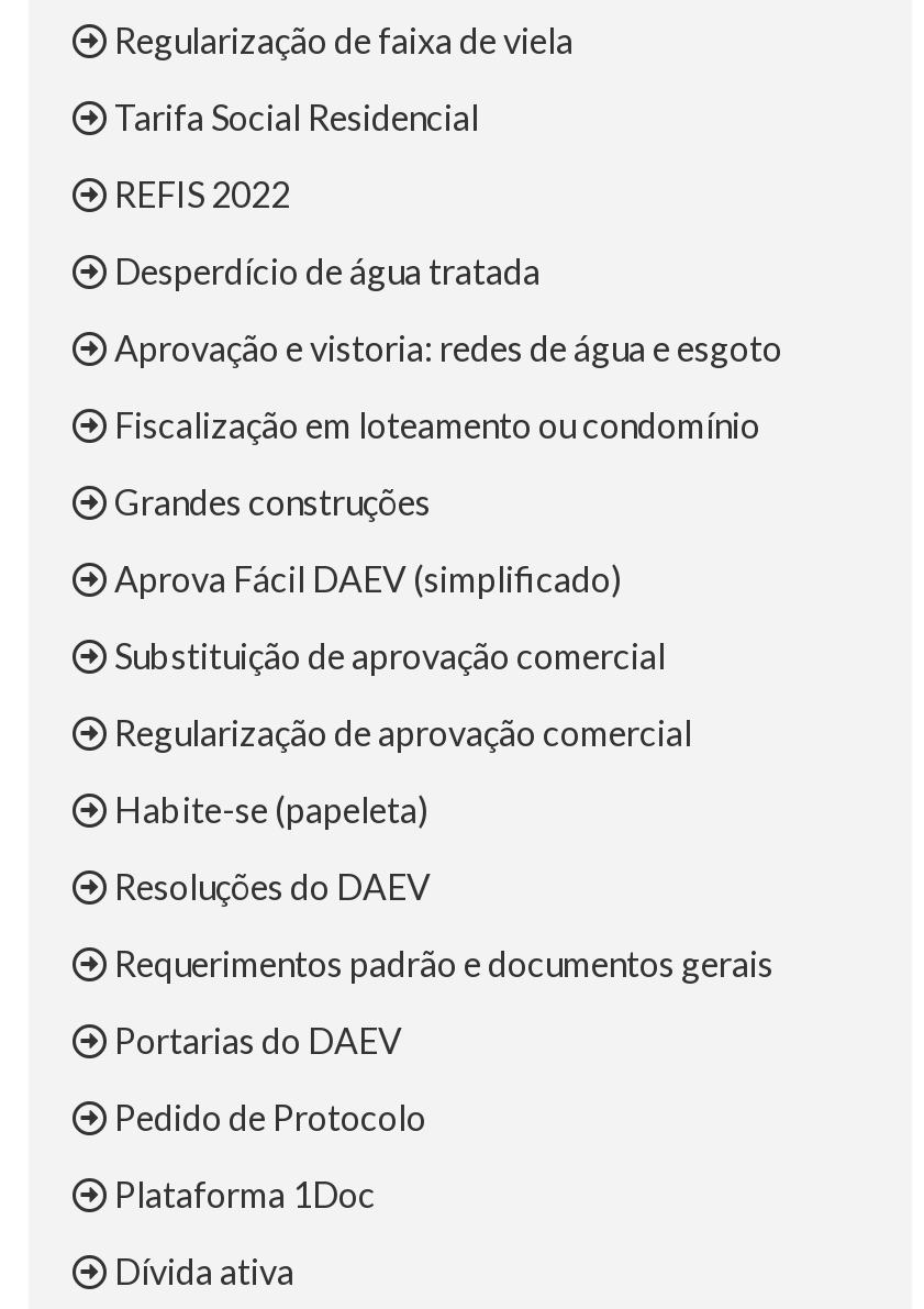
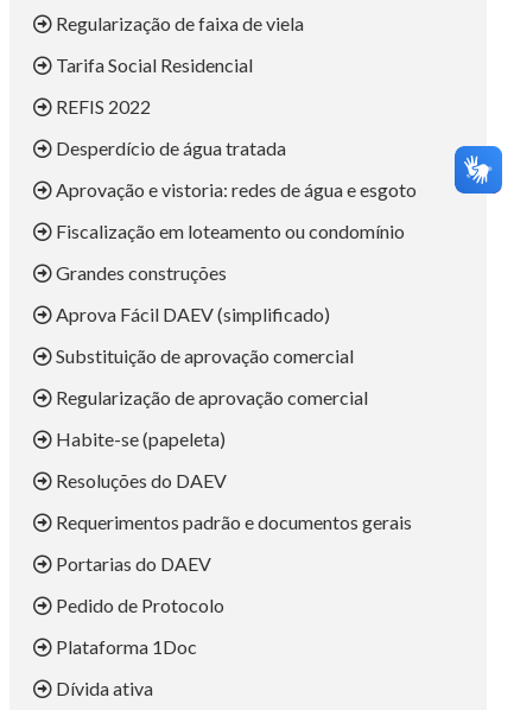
none -> [453,145,503,195] [image]

